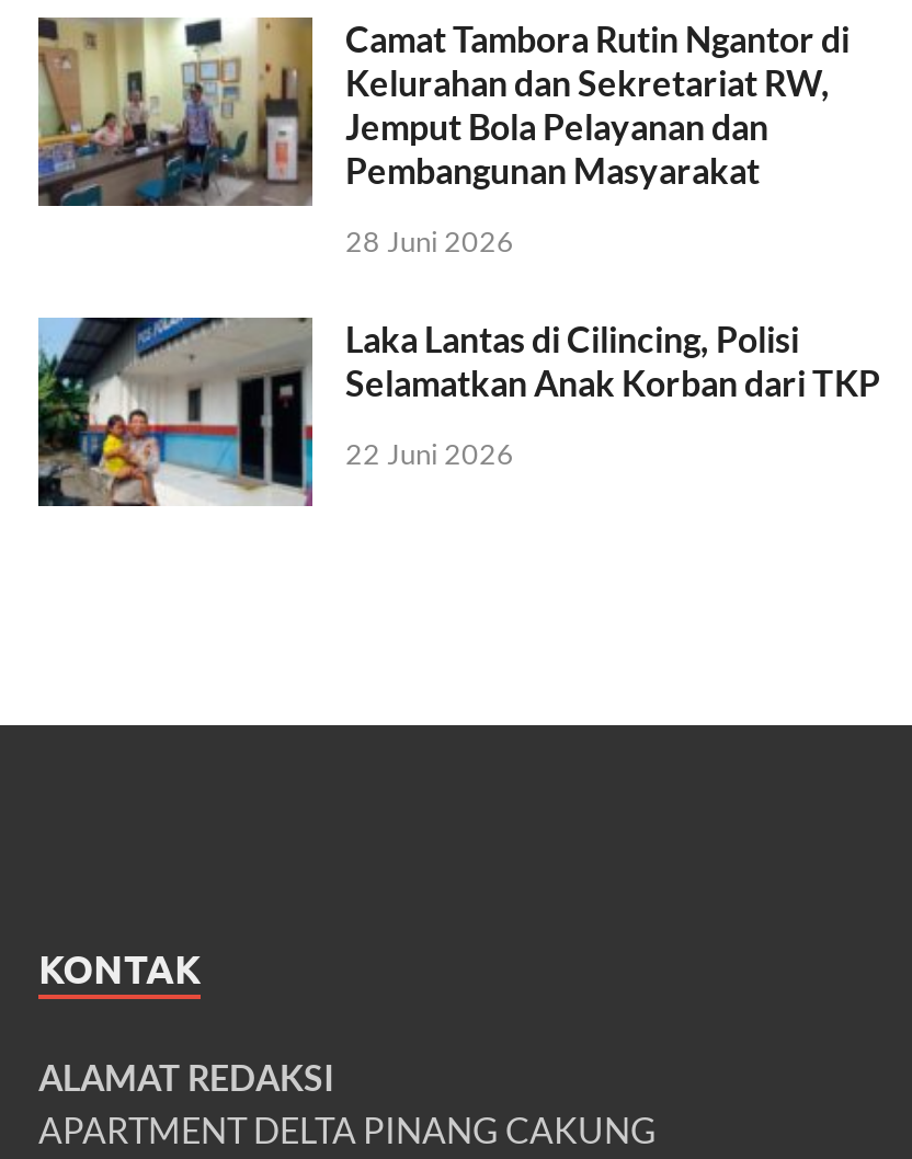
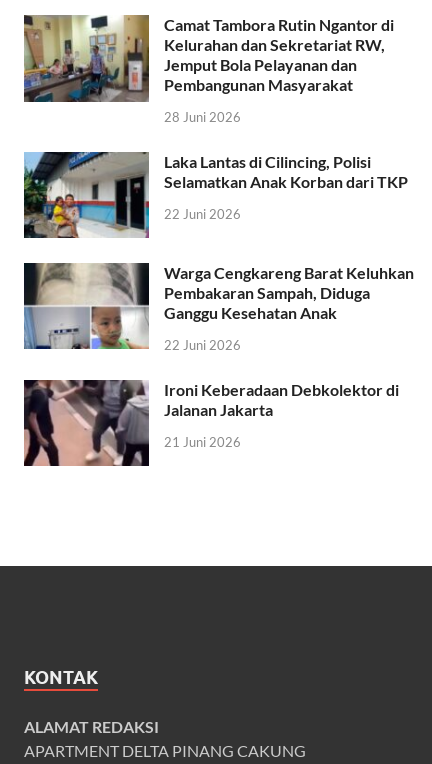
none -> [23,262,414,450] [image] | Warga Cengkareng Barat Keluhkan | Pembakaran Sampah, Diduga | Ganggu Kesehatan Anak | 22 Juni 2026 | Ironi Keberadaan Debkolektor di | Jalanan Jakarta | 21 Juni 2026
none -> [23,379,150,467] [image]

